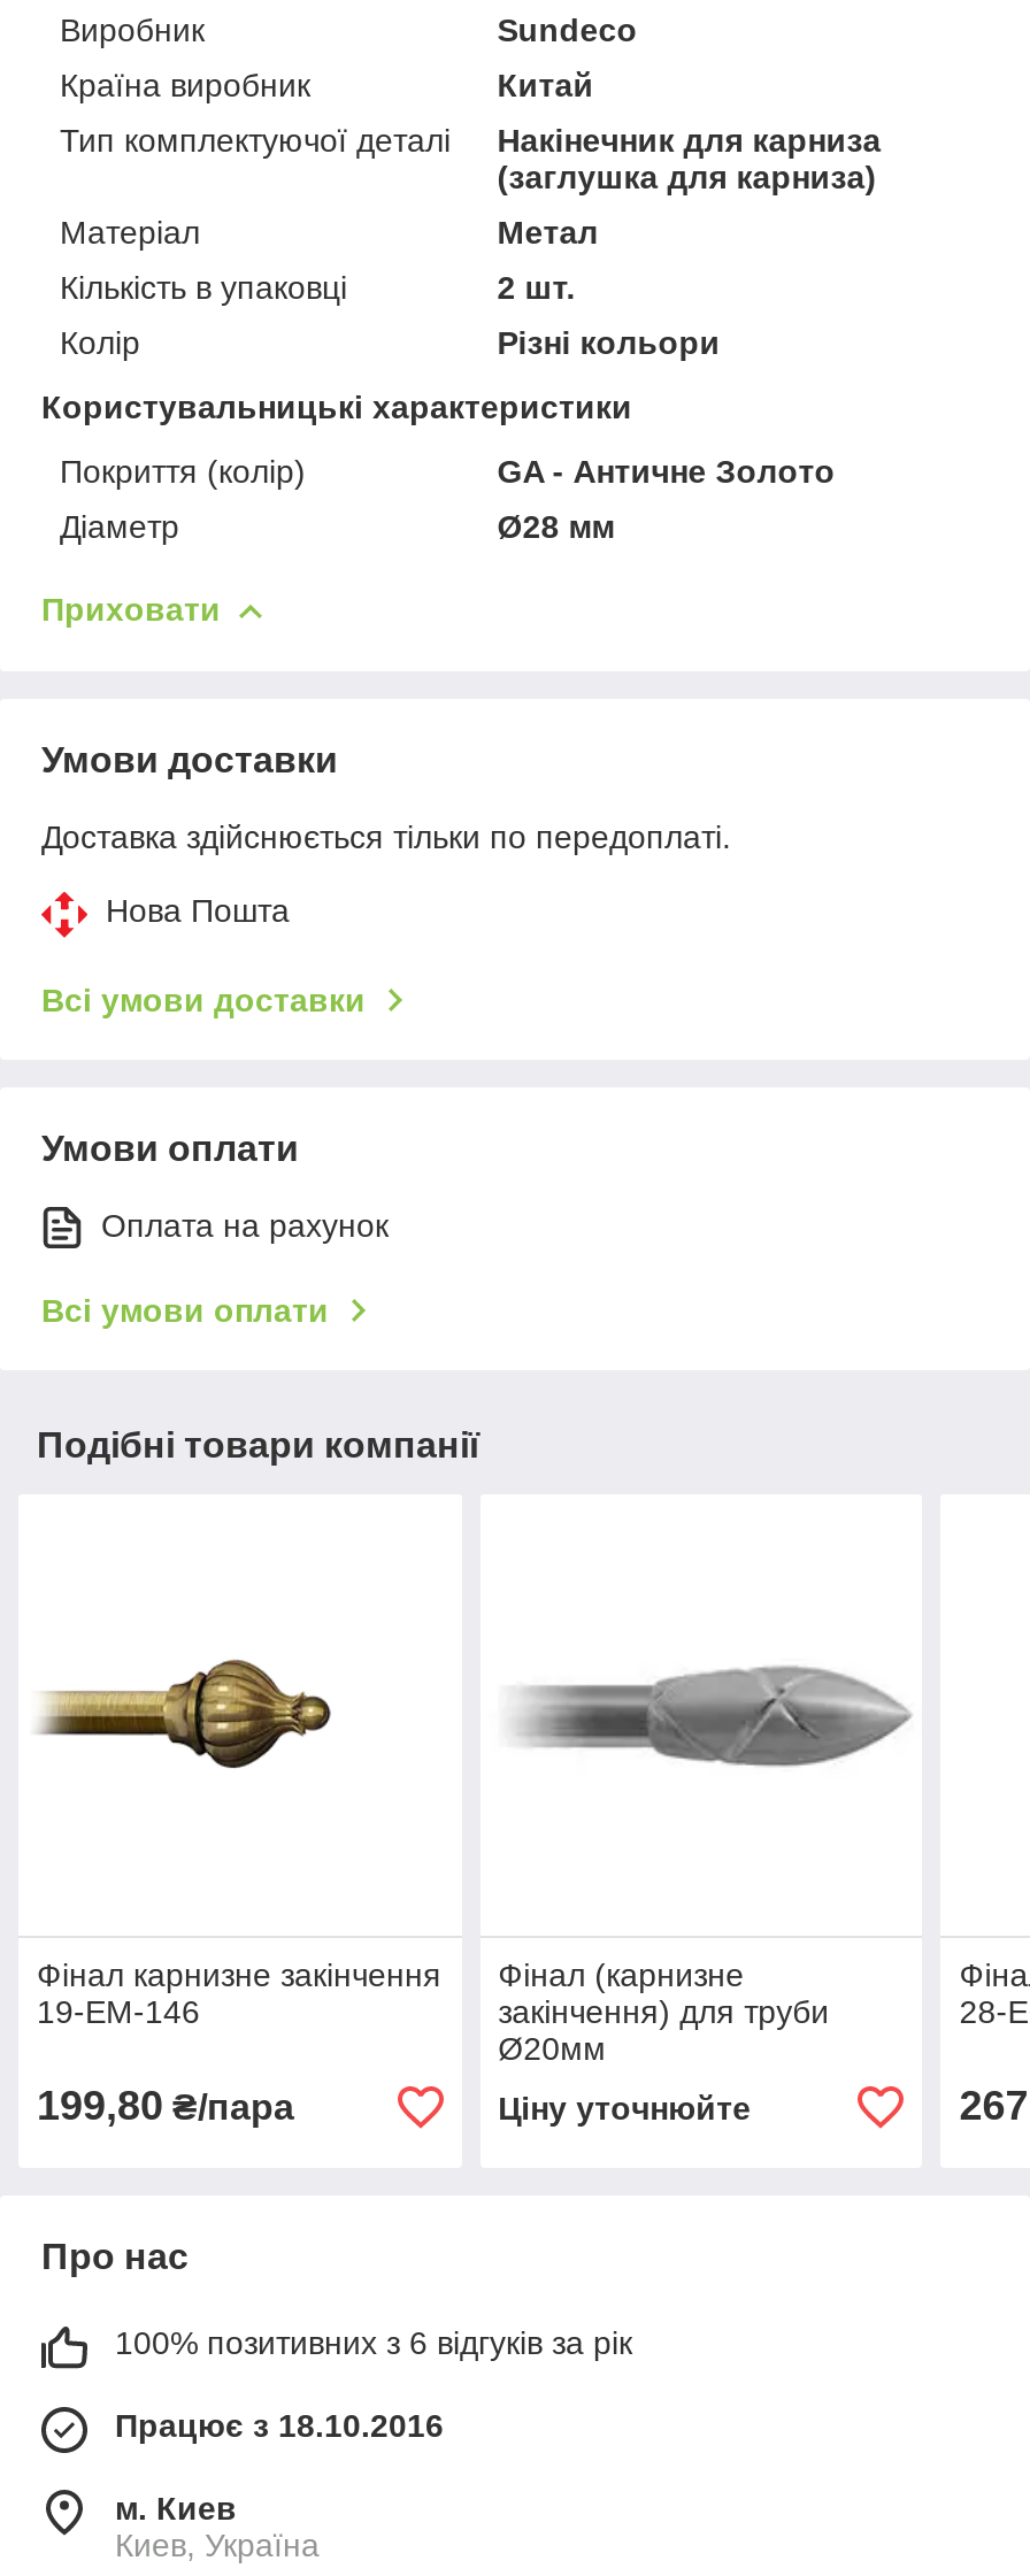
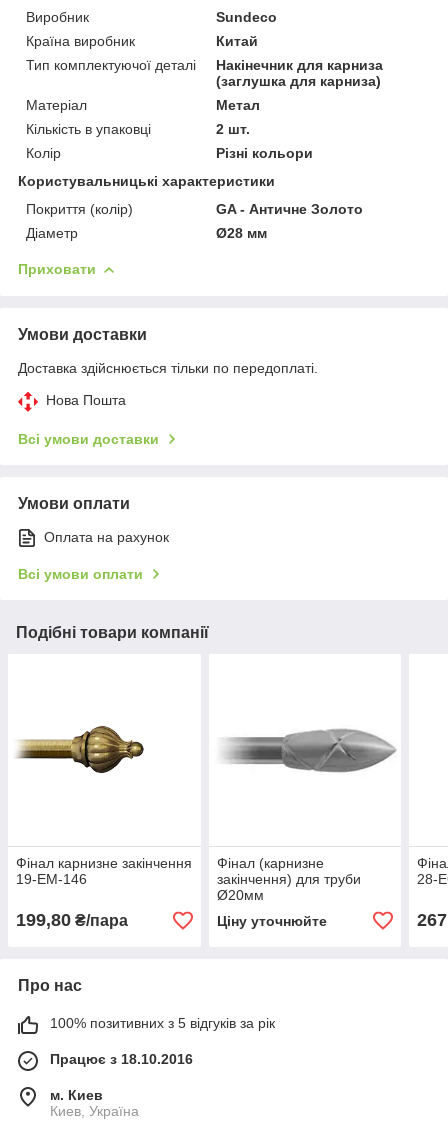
[115,2325,632,2362] 100% позитивних з 6 відгуків за рік -> [50,1015,275,1031] 100% позитивних з 5 відгуків за рік

